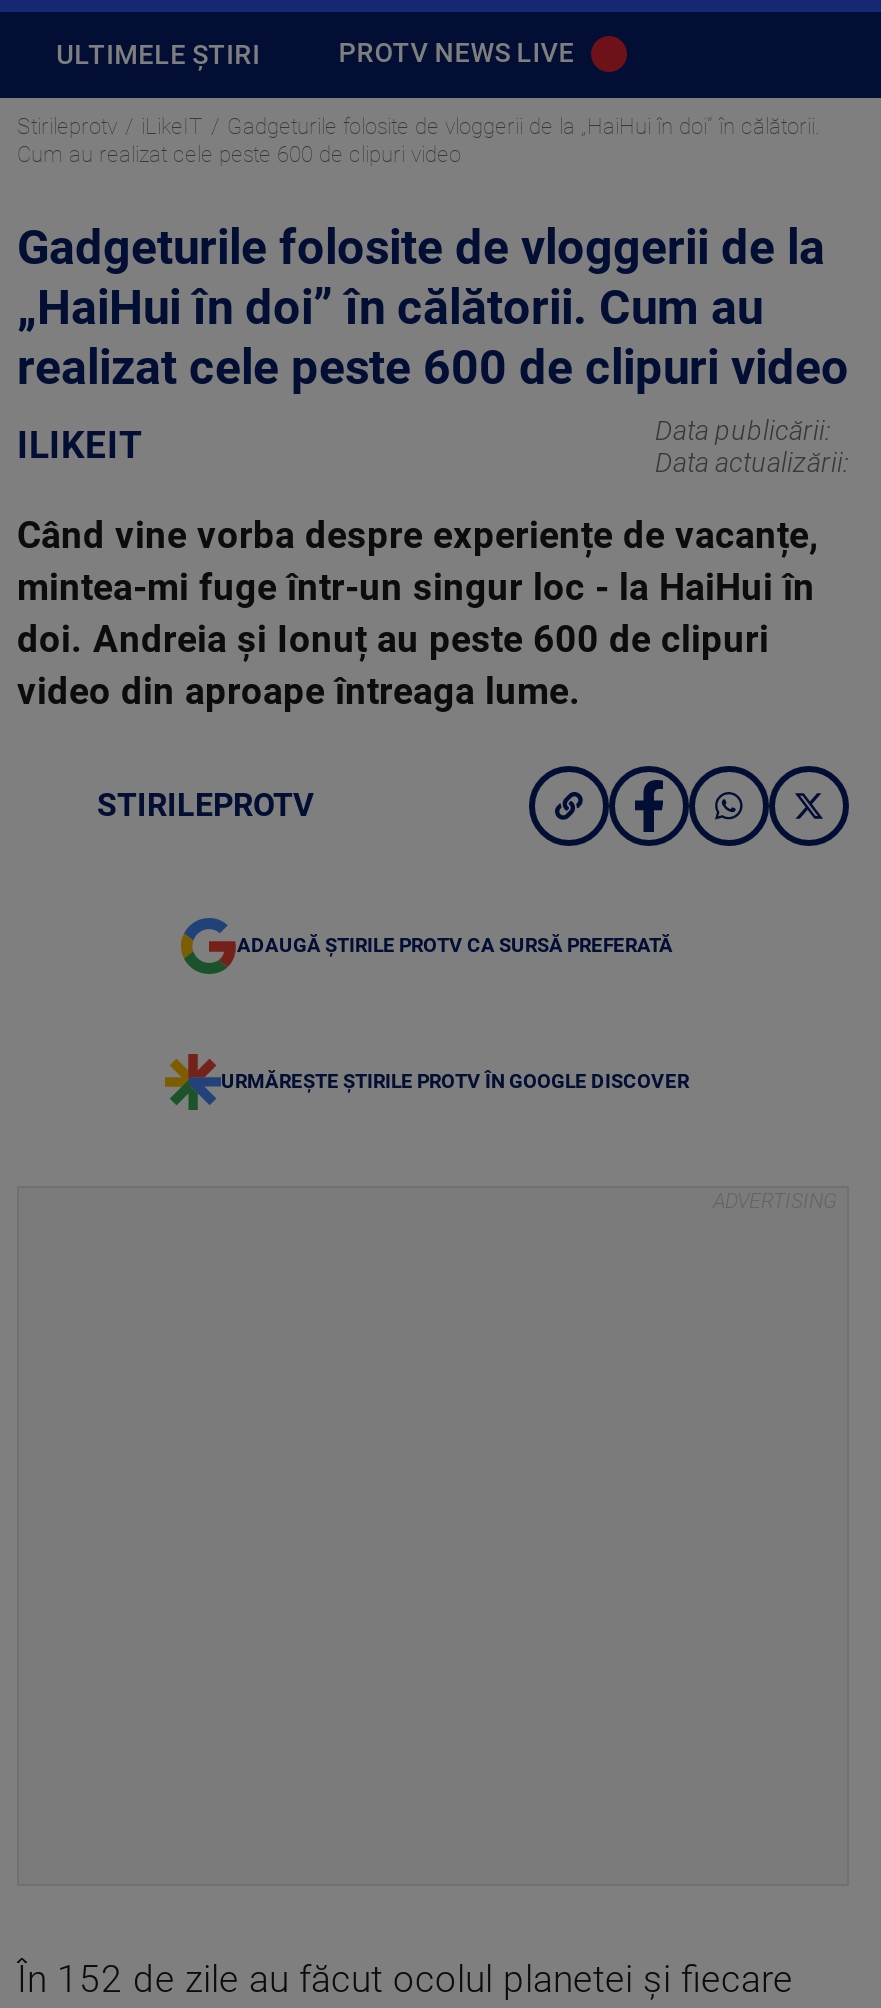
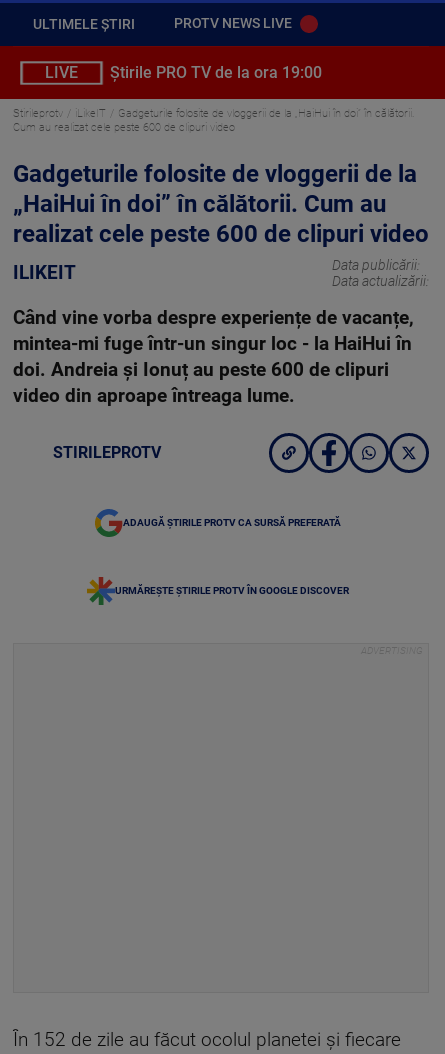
none -> [45,63,322,82] LIVE | Știrile PRO TV de la ora 19:00

